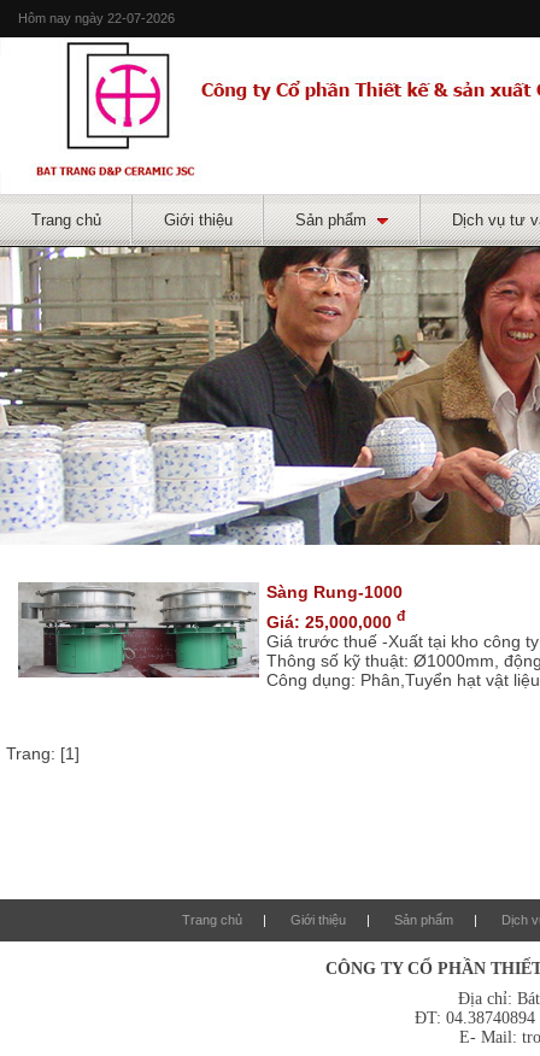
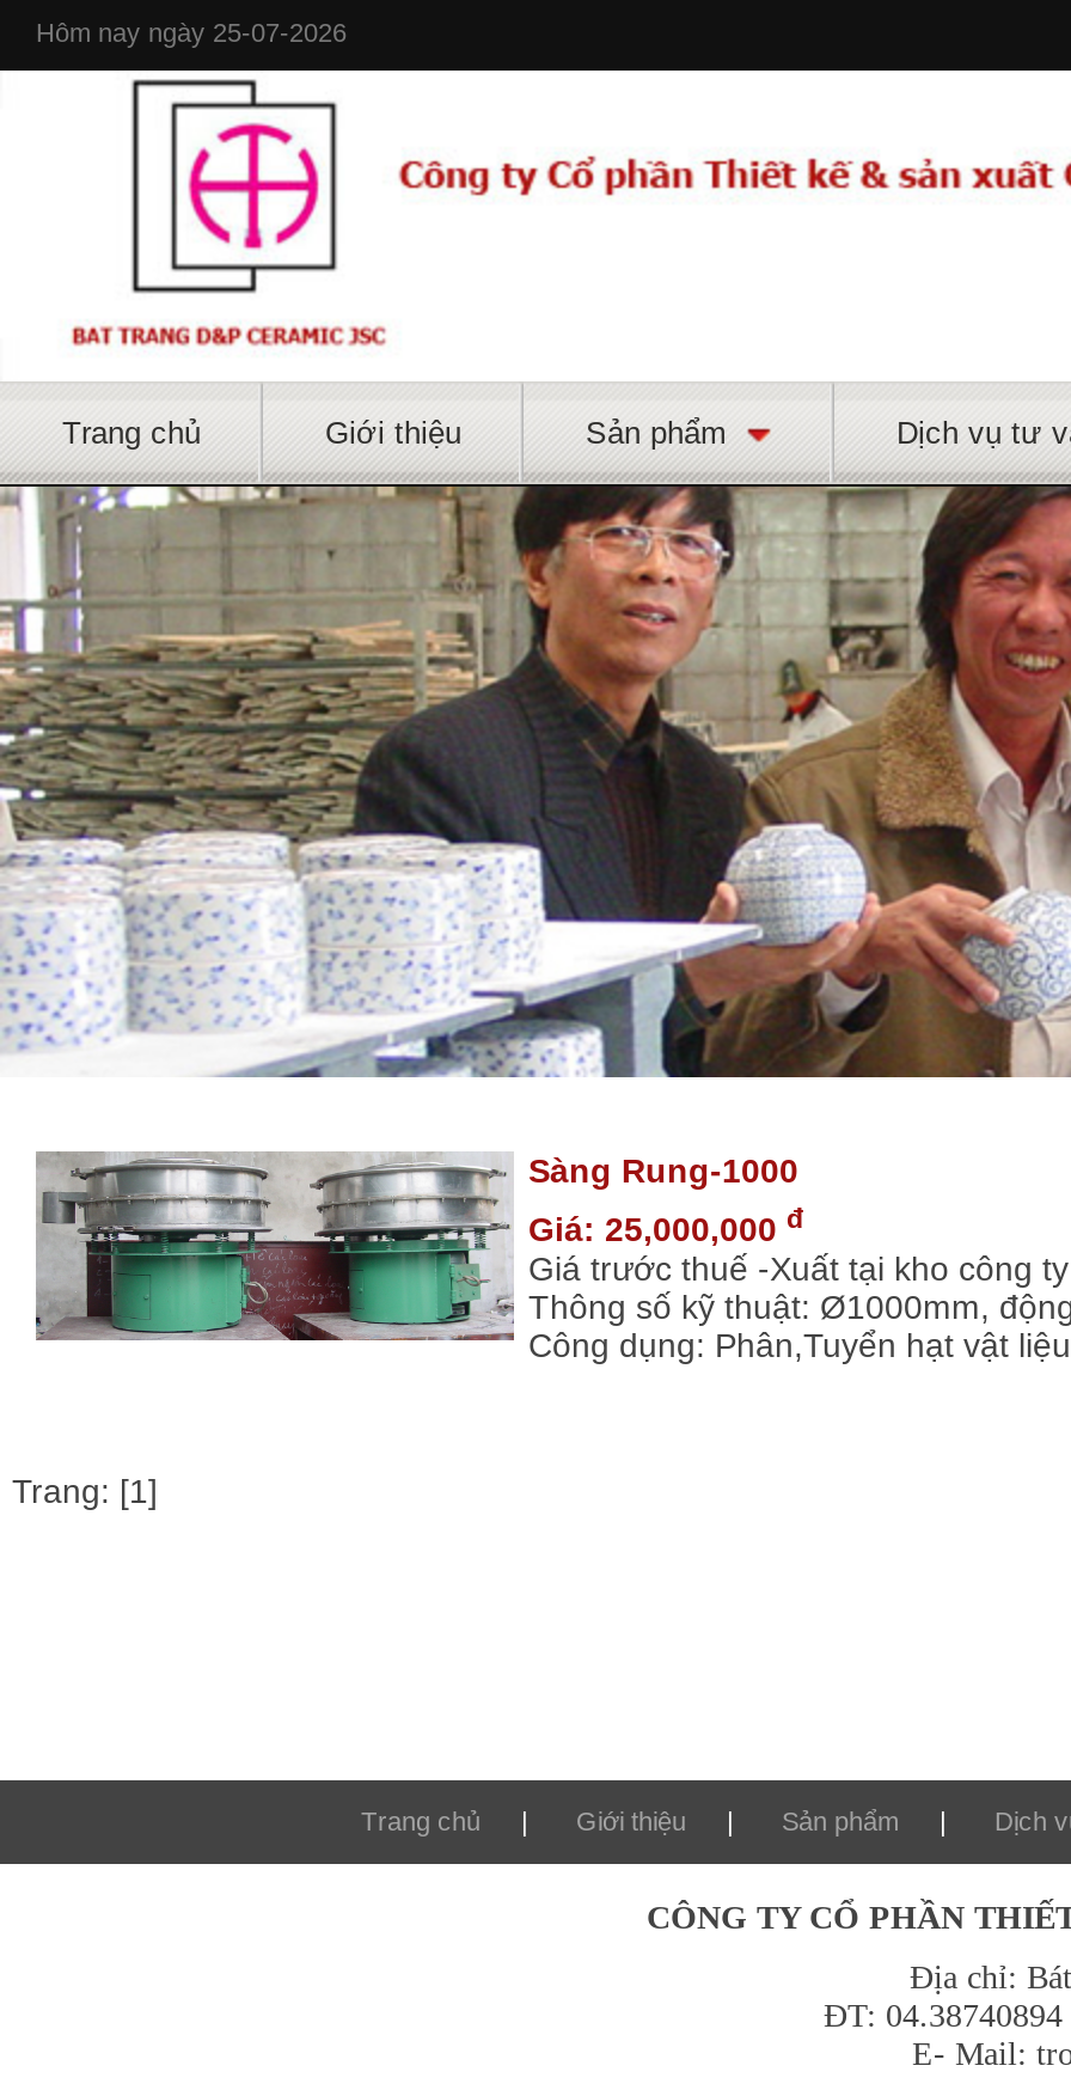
[18,11,175,25] Hôm nay ngày 22-07-2026 -> [36,18,347,47] Hôm nay ngày 25-07-2026

